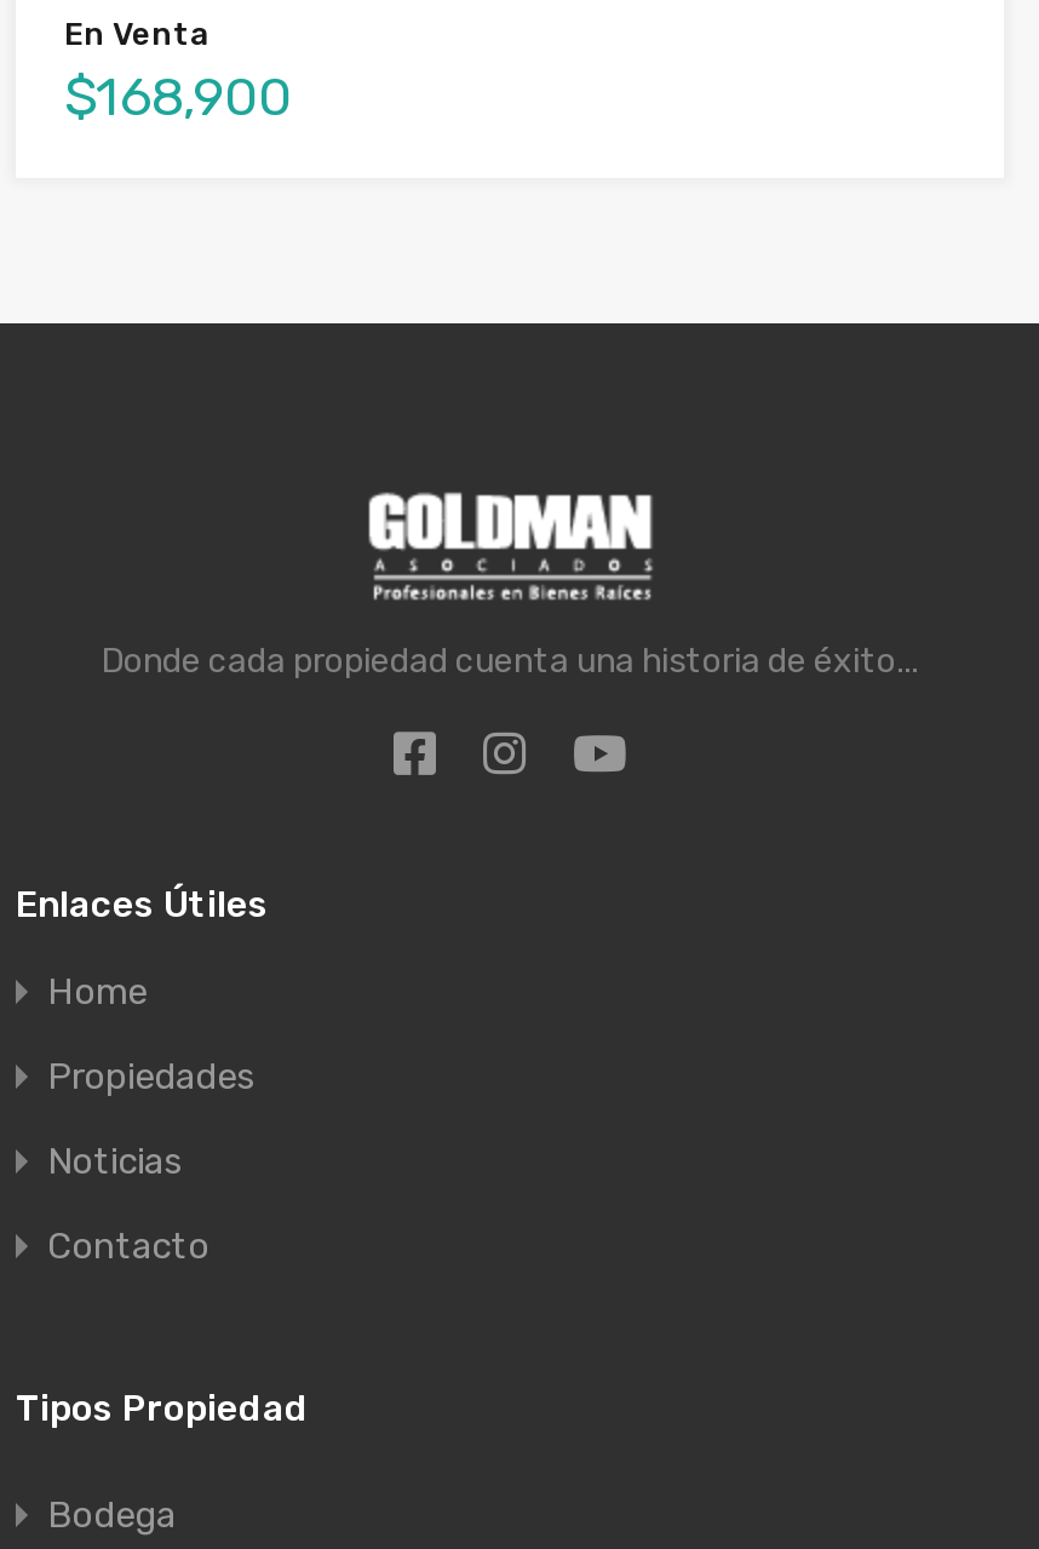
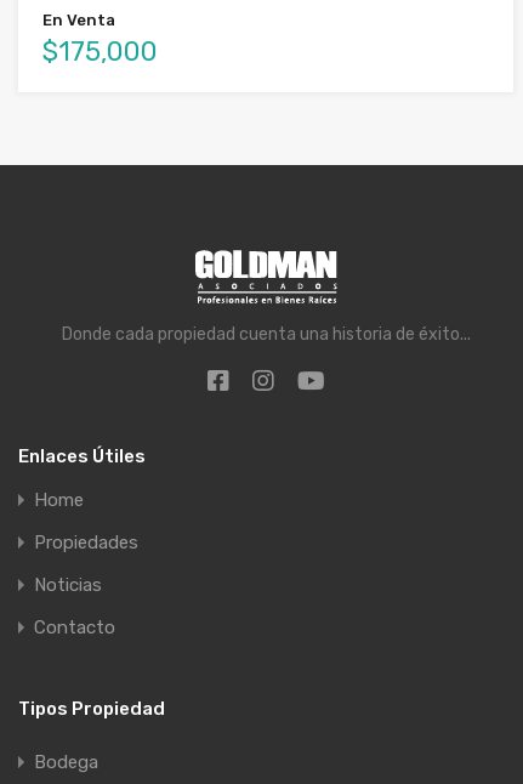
[64,64,292,129] $168,900 -> [42,35,158,68] $175,000

